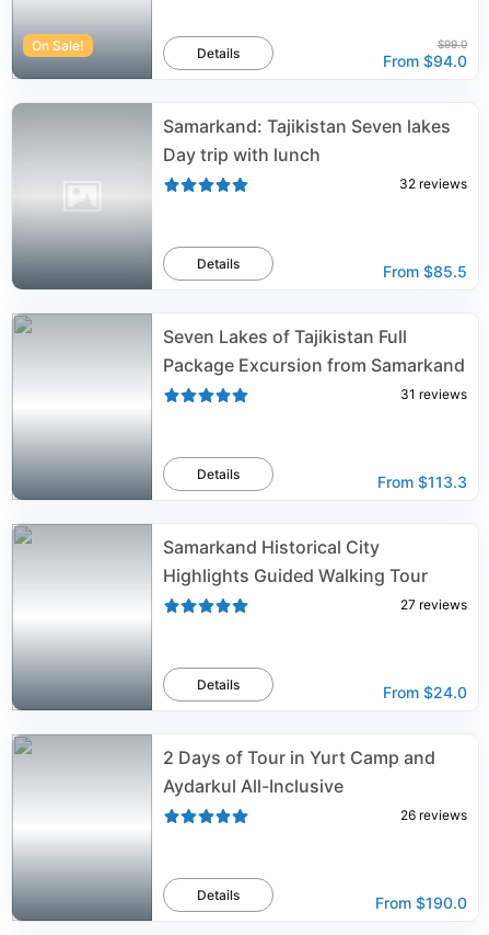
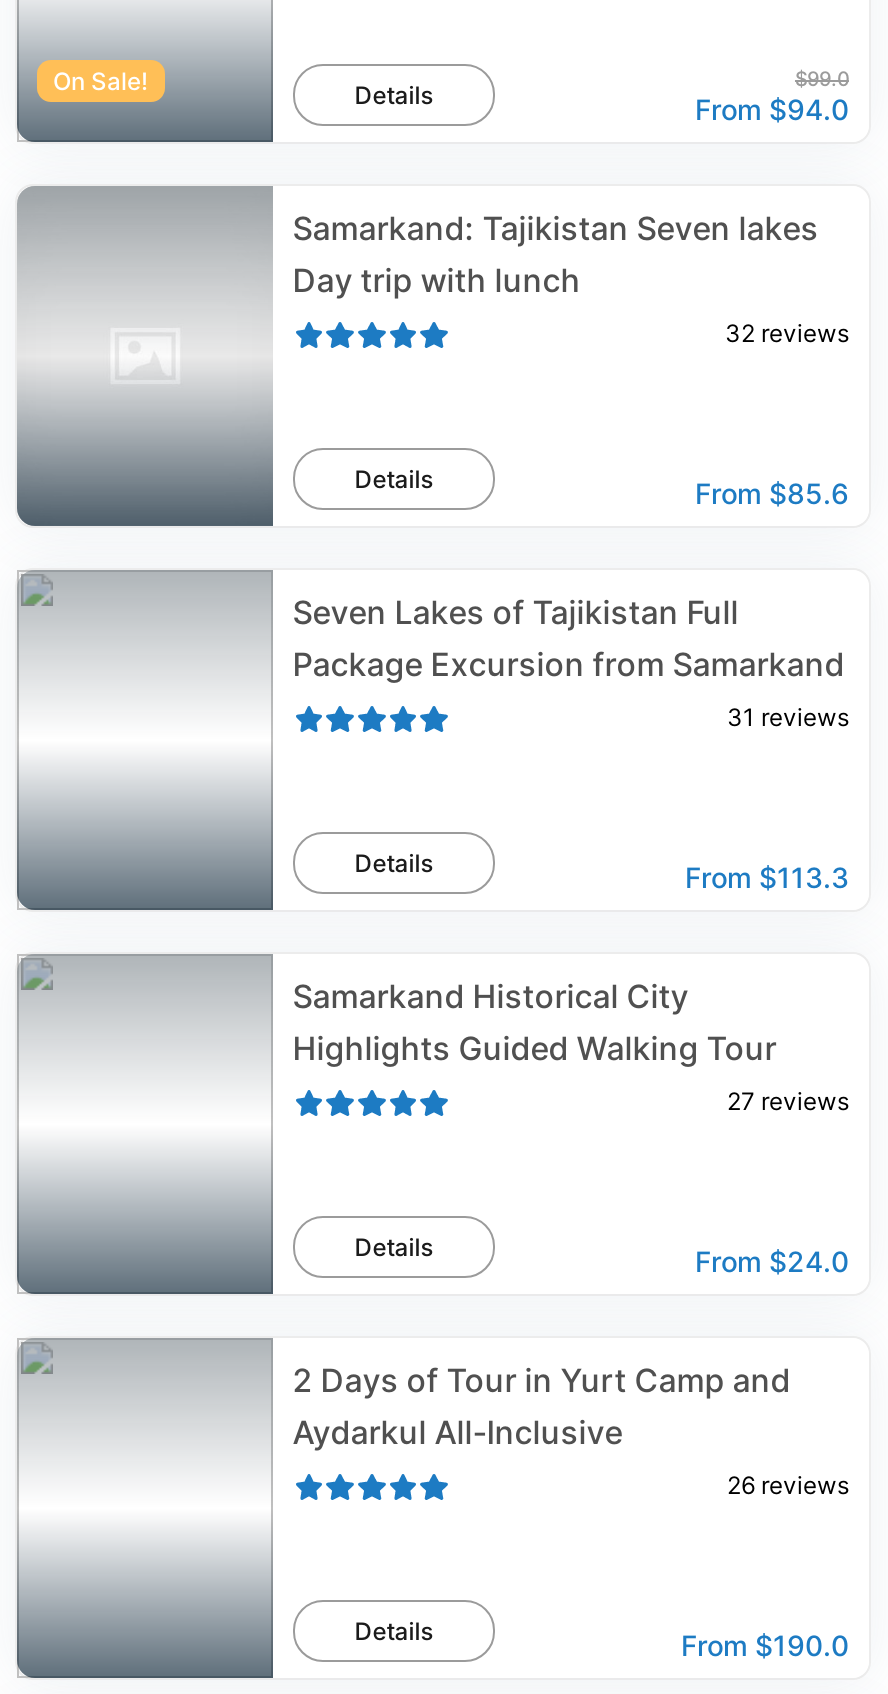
[383,262,467,281] From $85.5 -> [695,476,849,510] From $85.6

